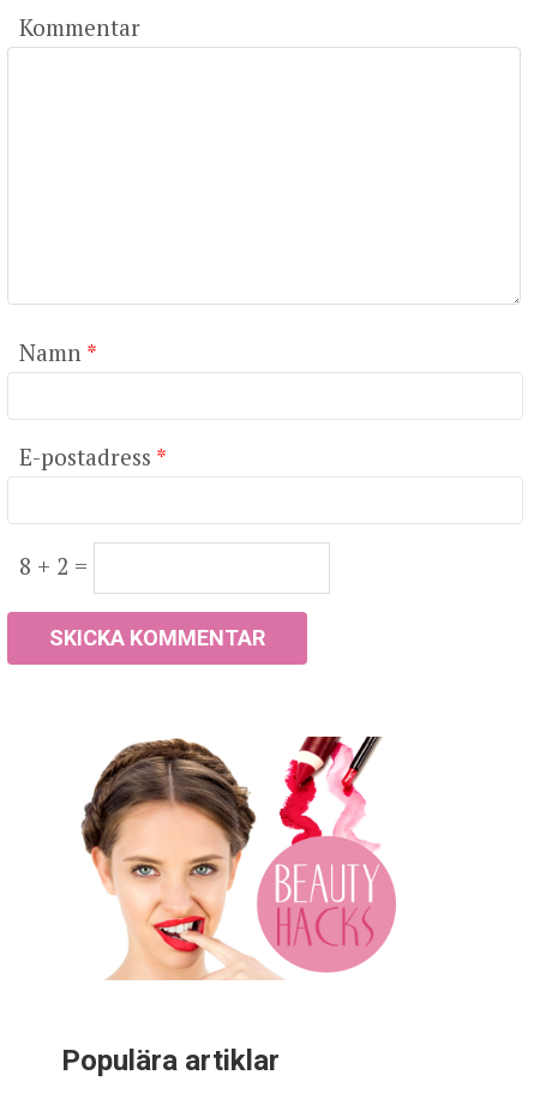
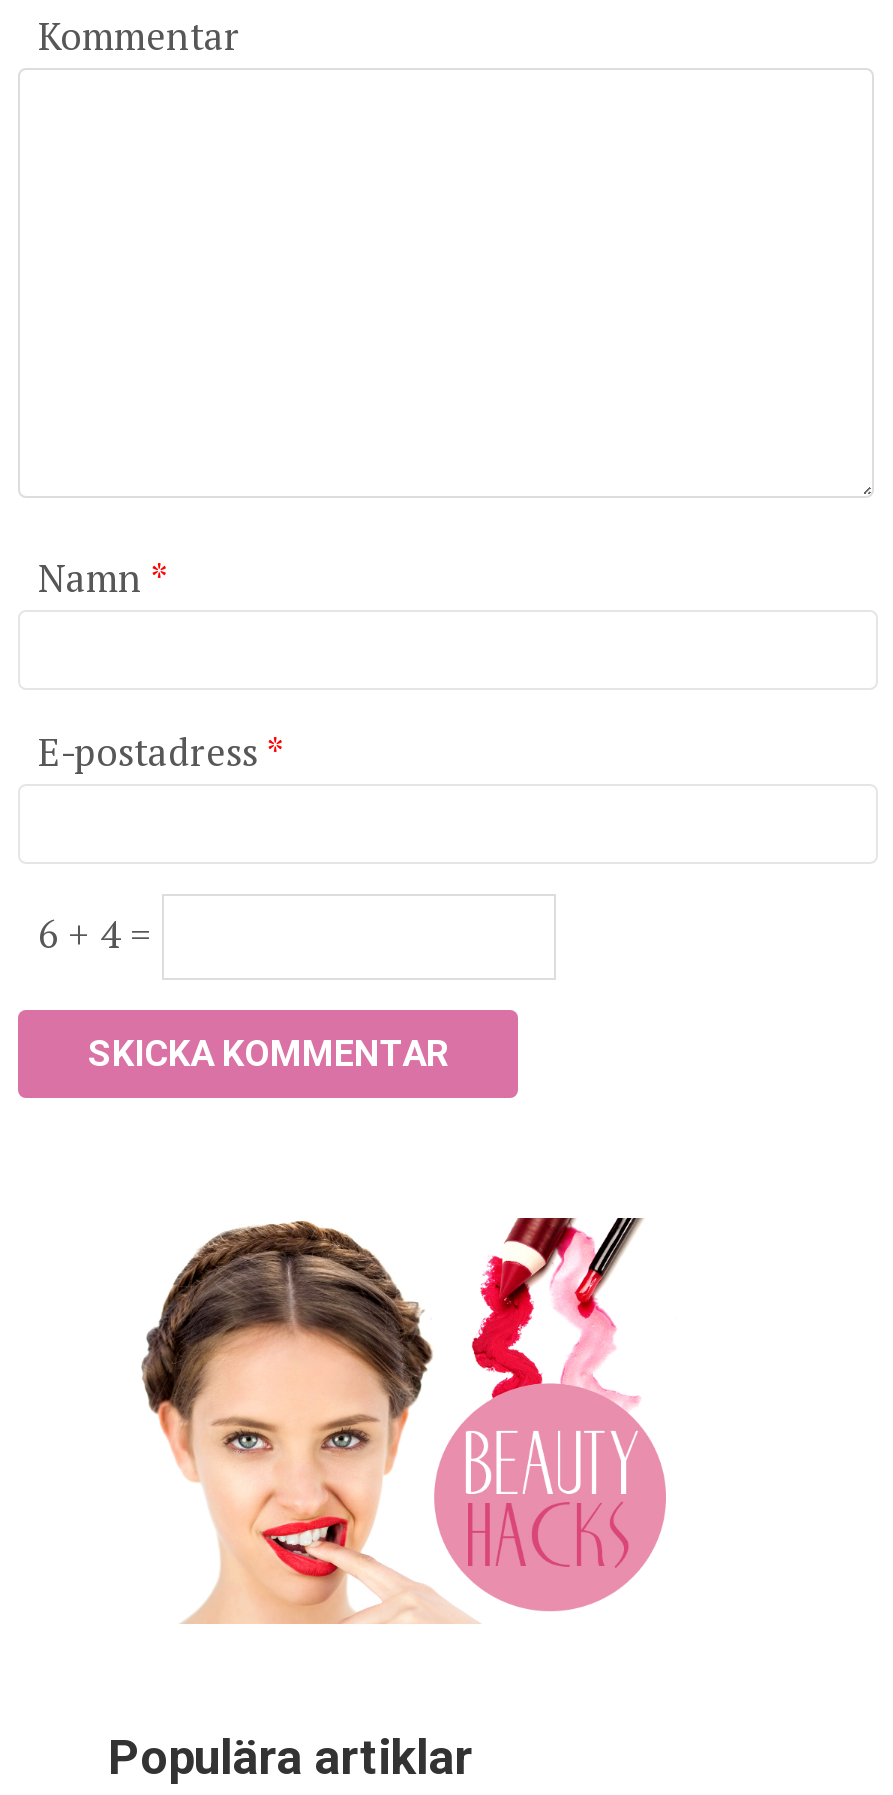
[19,551,94,581] 8 + 2 = -> [38,909,162,959] 6 + 4 =

